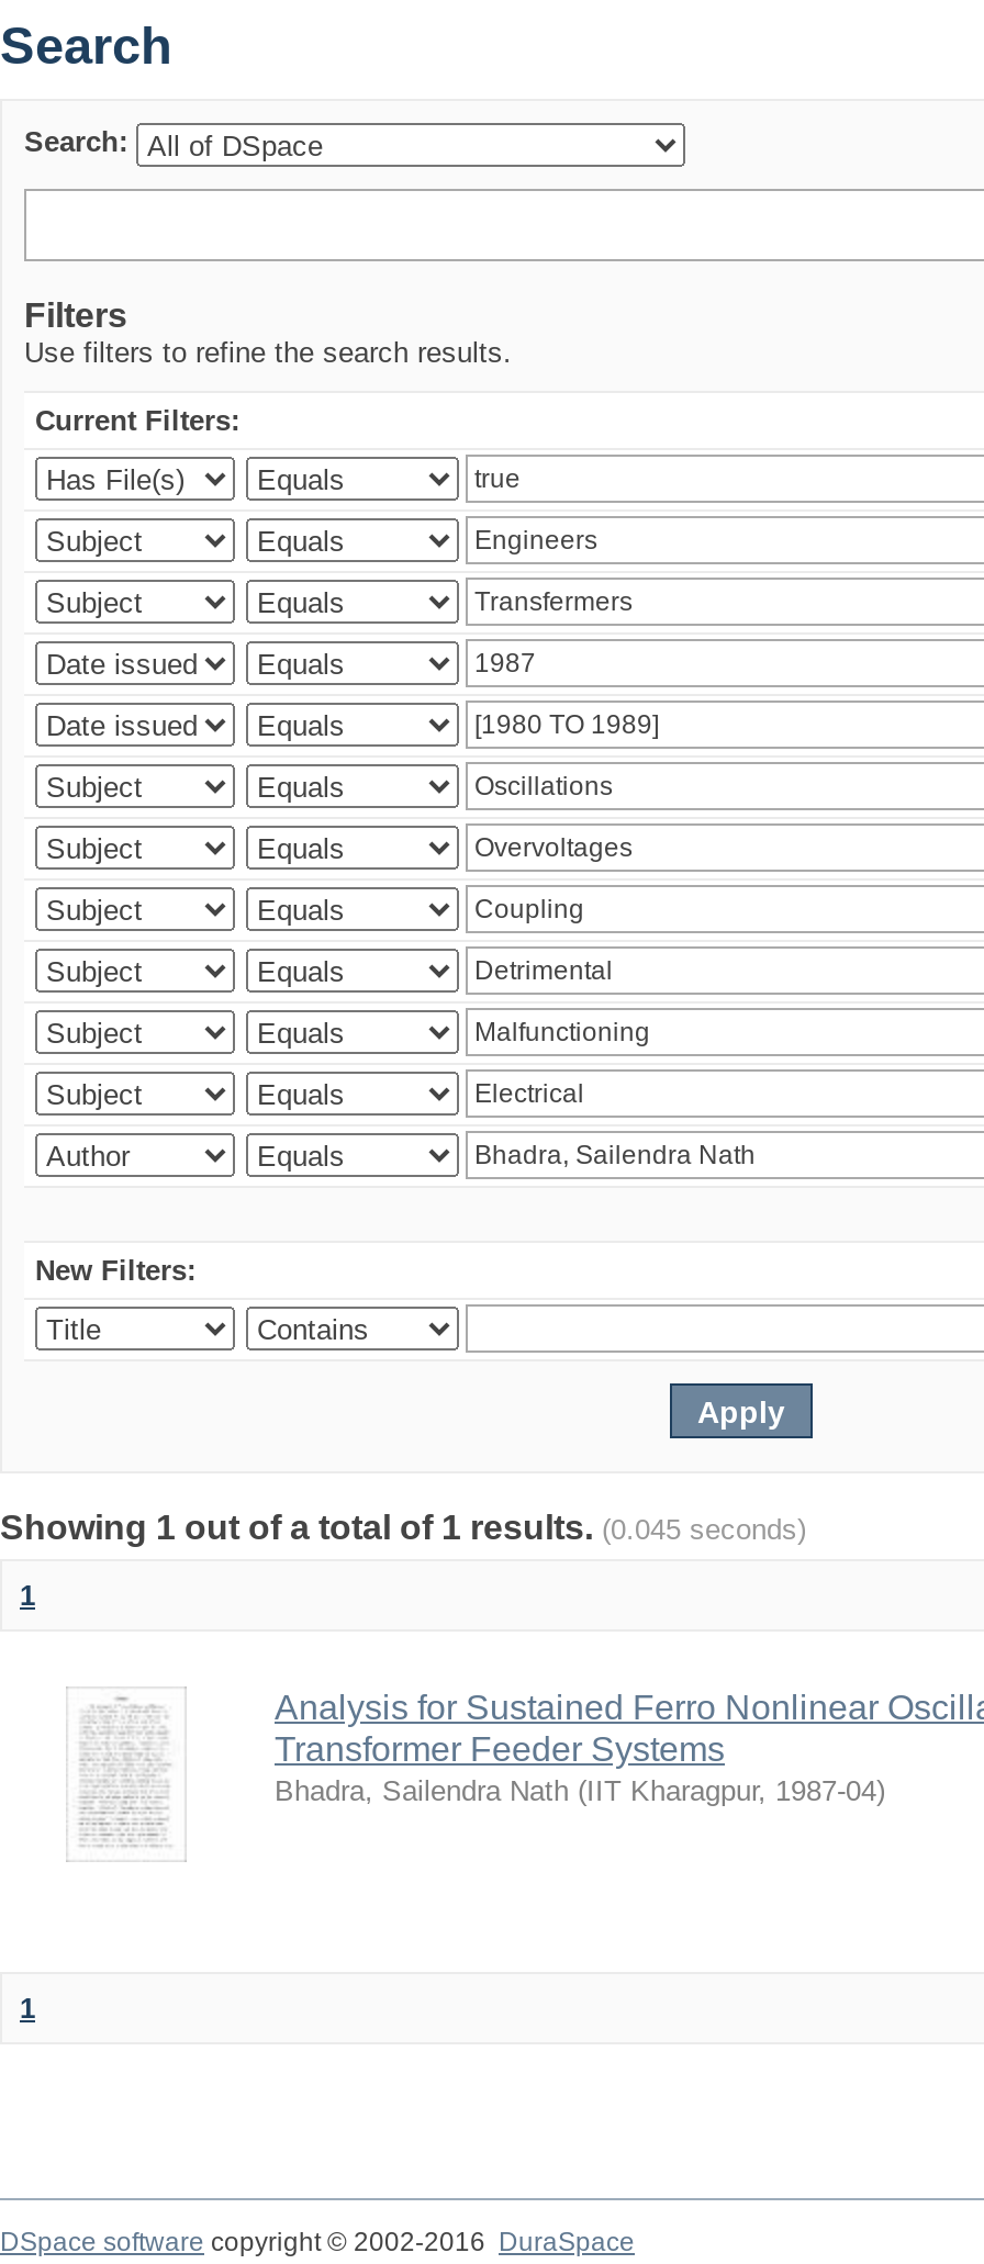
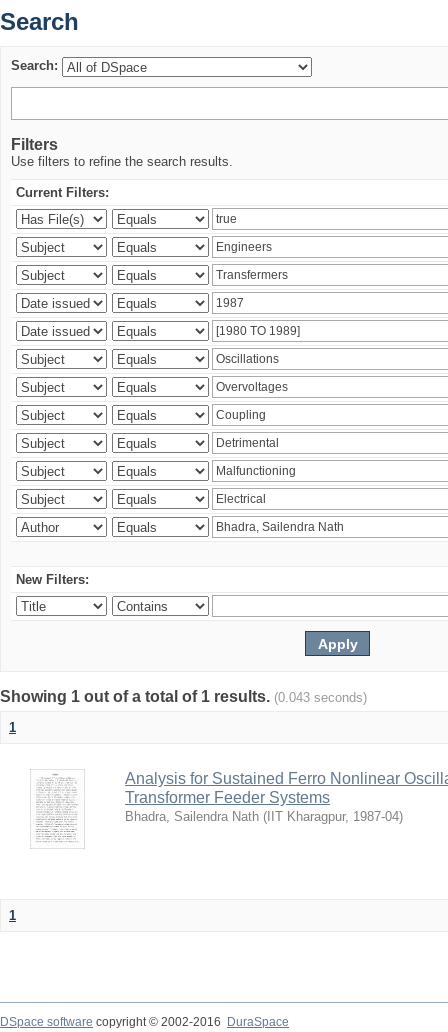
[0,1509,806,1546] Showing 1 out of a total of 1 results. (0.045 seconds) -> [0,688,367,705] Showing 1 out of a total of 1 results. (0.043 seconds)

